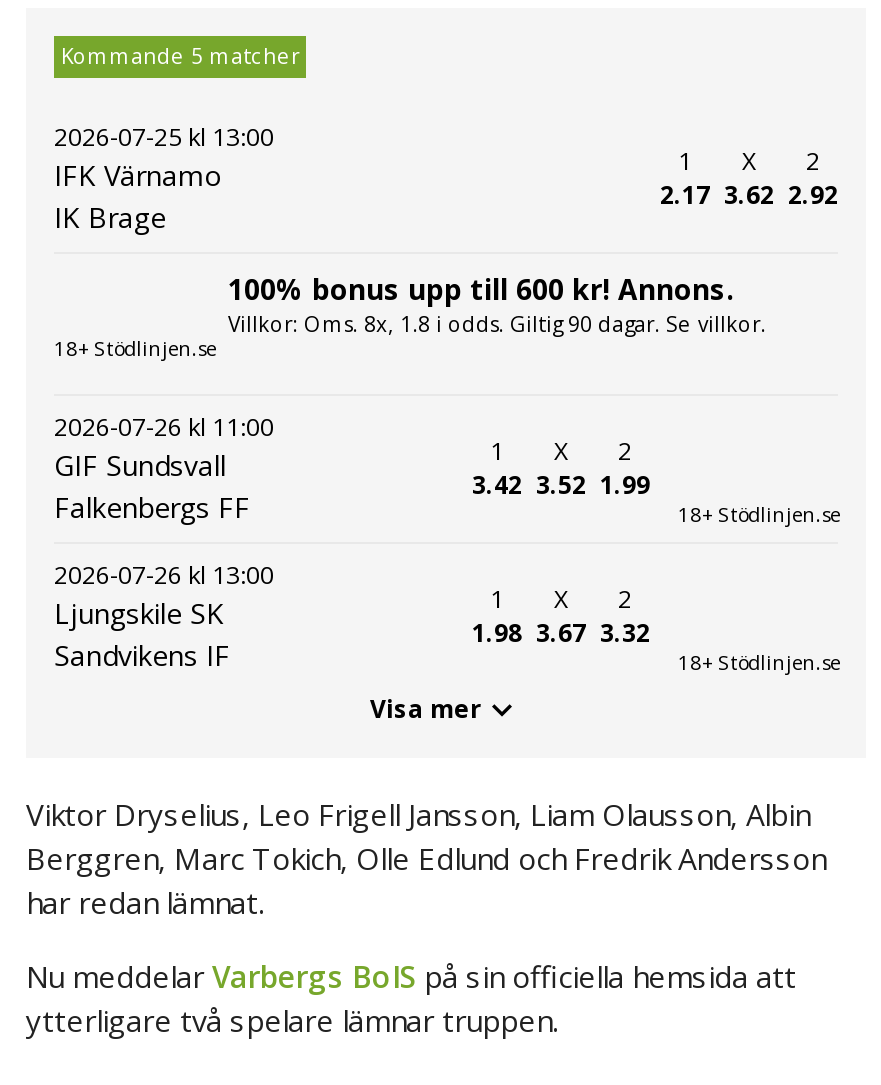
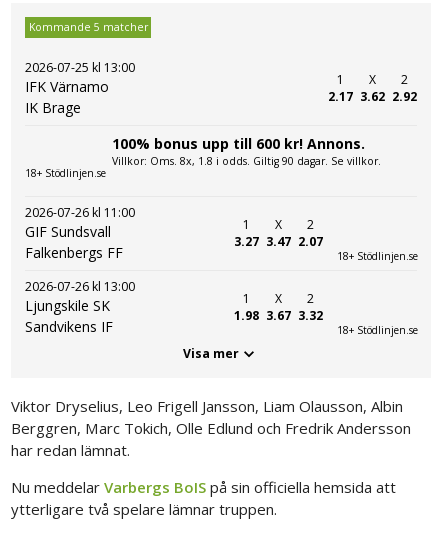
[472,468,522,502] 3.42 -> [234,233,259,250] 3.27
[536,468,586,502] 3.52 -> [266,233,291,250] 3.47
[600,468,650,502] 1.99 -> [298,233,323,250] 2.07

